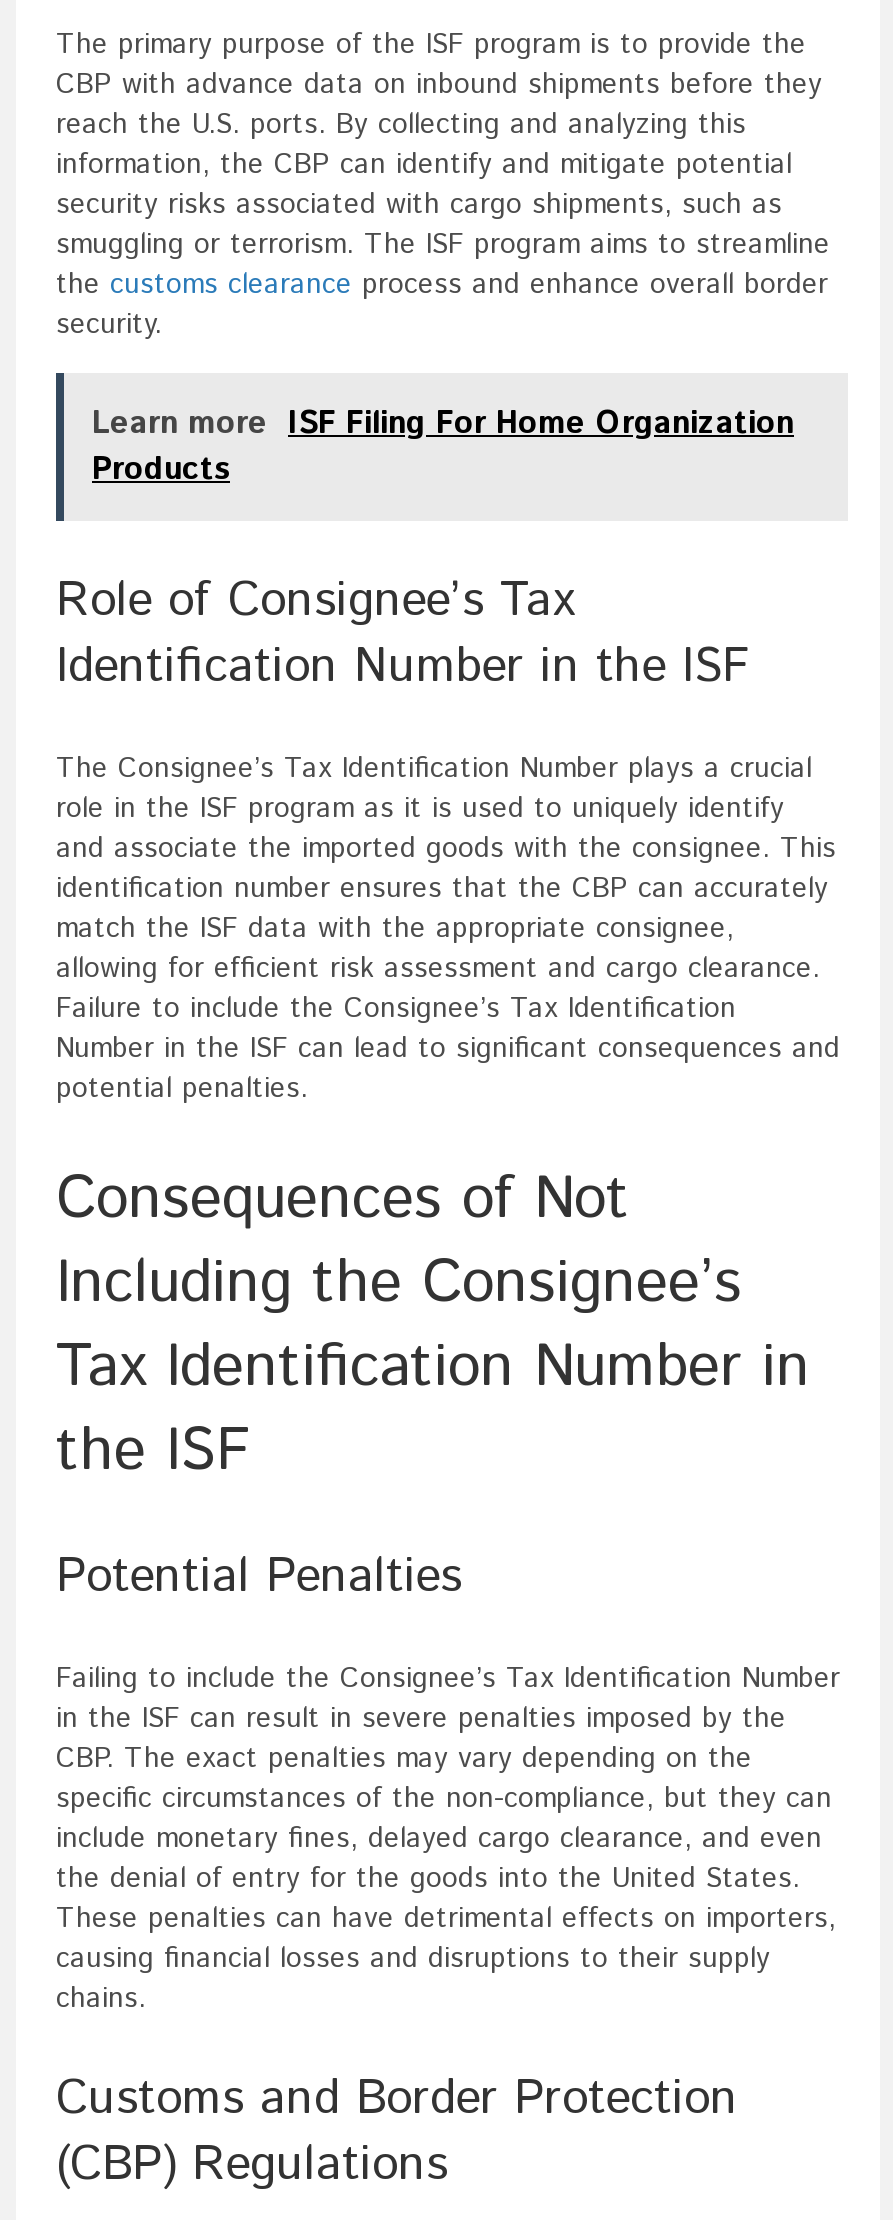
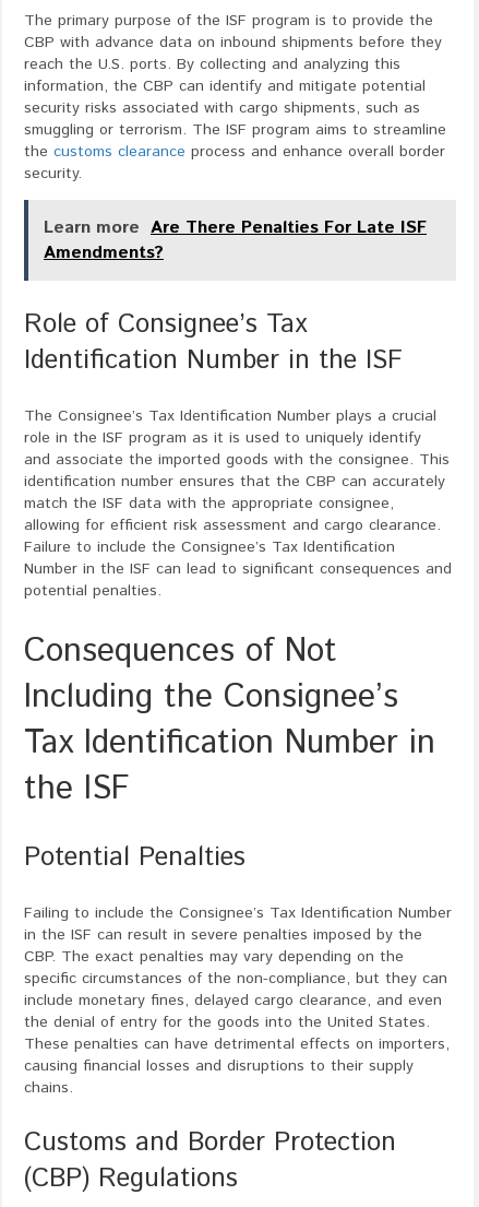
[92,401,794,493] Learn more ISF Filing For Home Organization | Products -> [44,215,427,265] Learn more Are There Penalties For Late ISF | Amendments?

